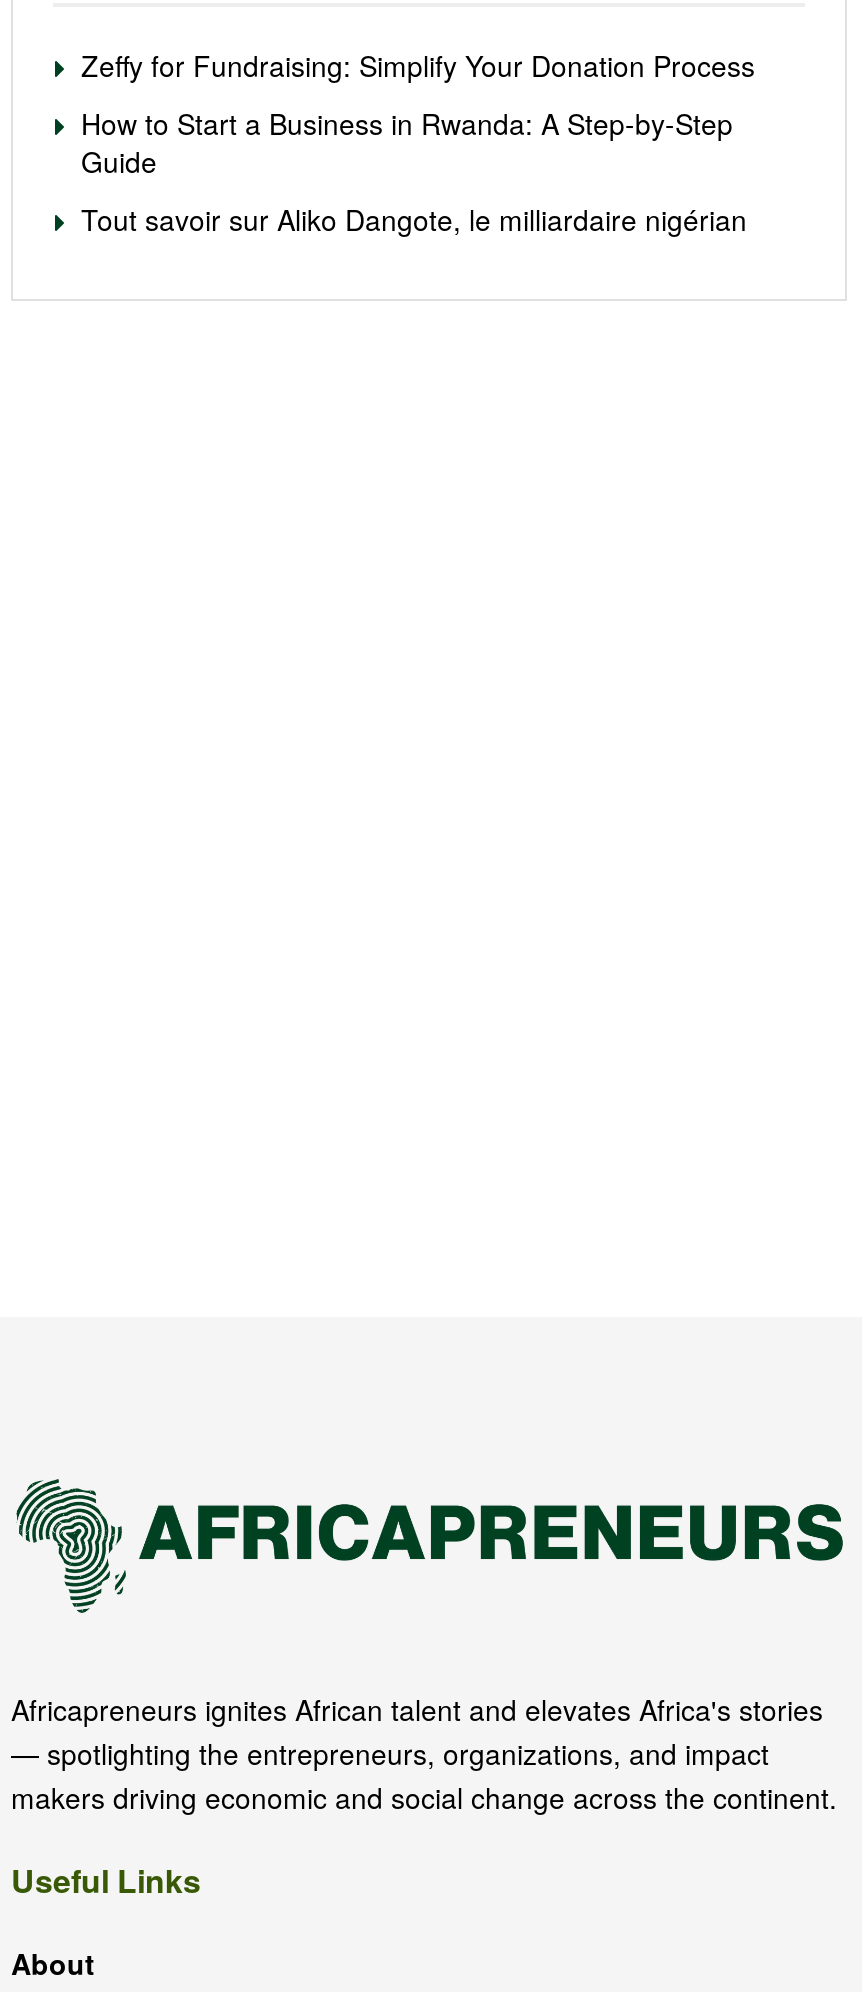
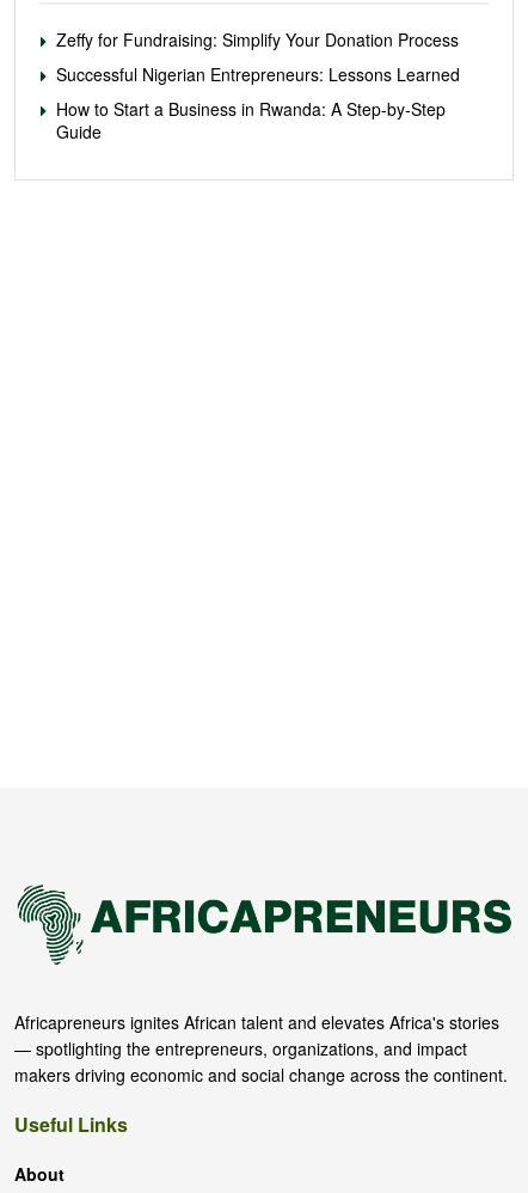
none -> [56,62,460,86] Successful Nigerian Entrepreneurs: Lessons Learned
moved [81,103,733,181] -> [56,97,446,144]: How to Start a Business in Rwanda: A Step-by-Step | Guide
[81,199,747,239] Tout savoir sur Aliko Dangote, le milliardaire nigérian -> none

